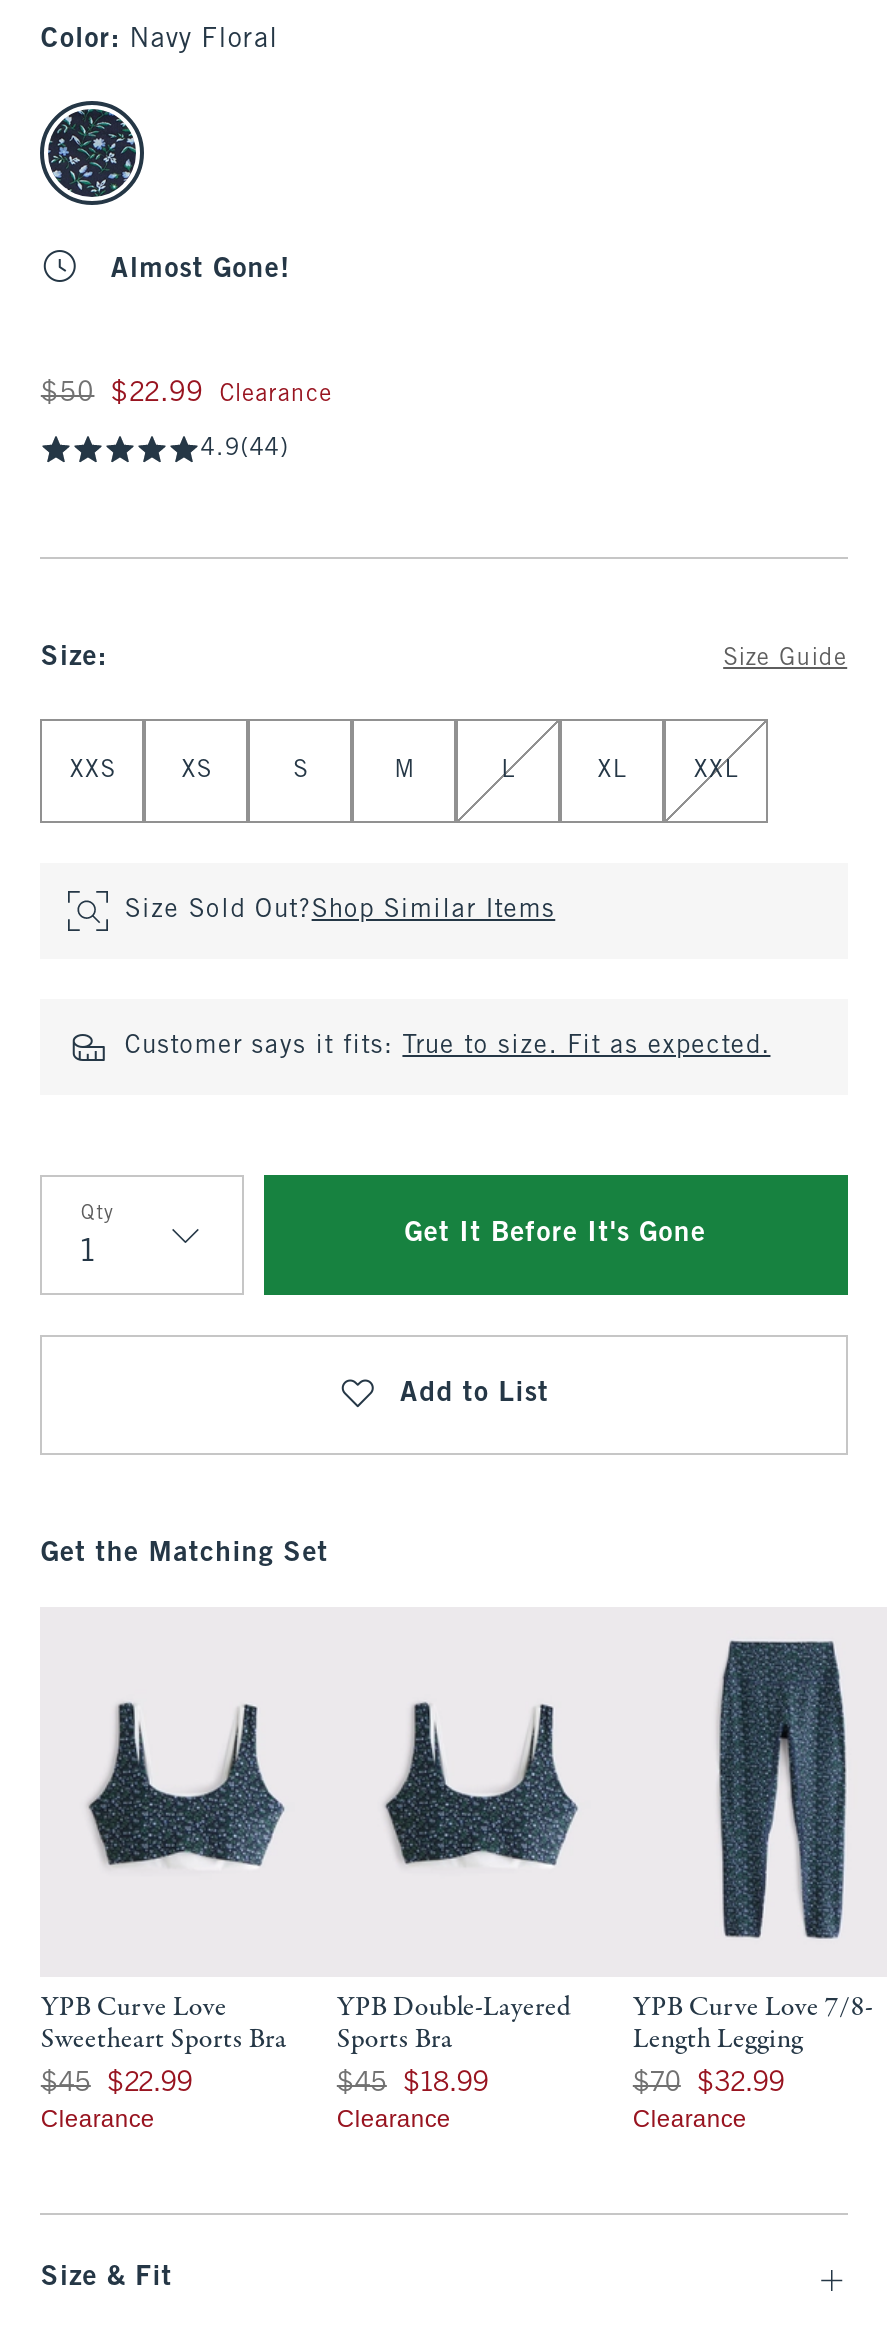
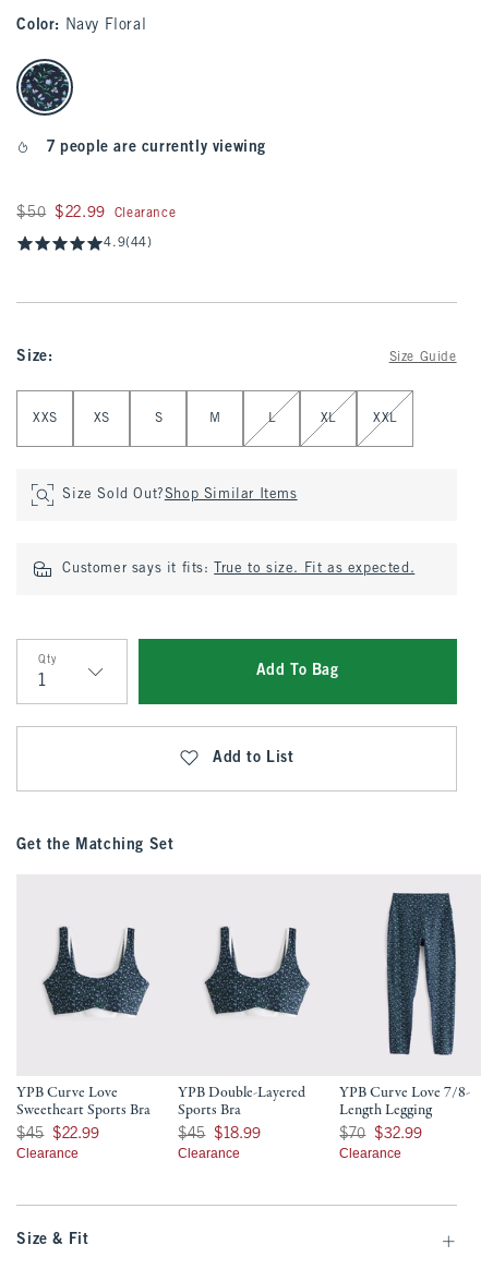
[111,256,291,282] Almost Gone! -> [47,141,266,155] 7 people are currently viewing
[405,1221,706,1247] Get It Before It's Gone -> [256,664,339,678] Add To Bag

